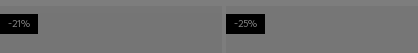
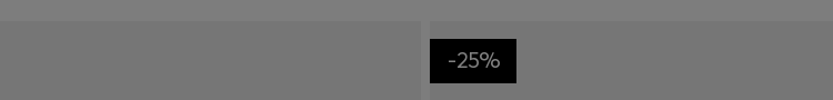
[8,17,30,30] -21% -> none

